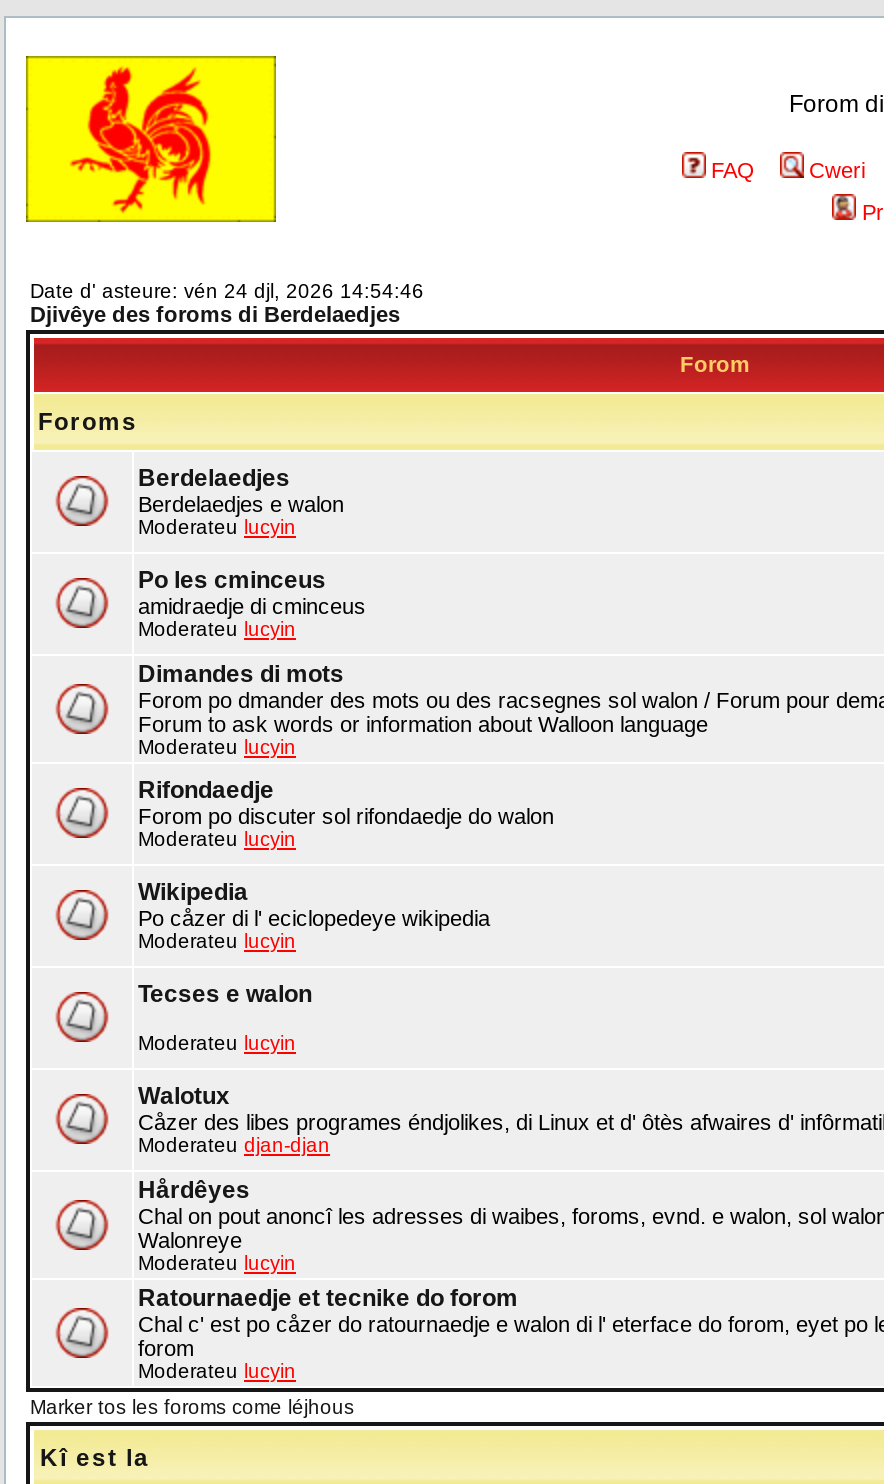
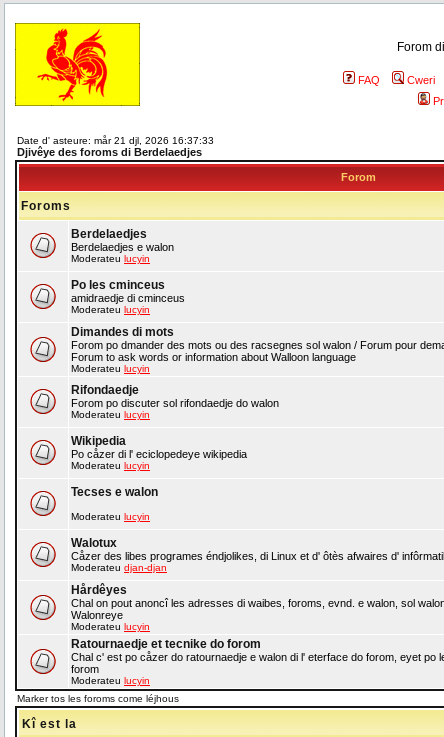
[30,280,424,302] Date d' asteure: vén 24 djl, 2026 14:54:46 -> [17,135,214,146] Date d' asteure: mår 21 djl, 2026 16:37:33

